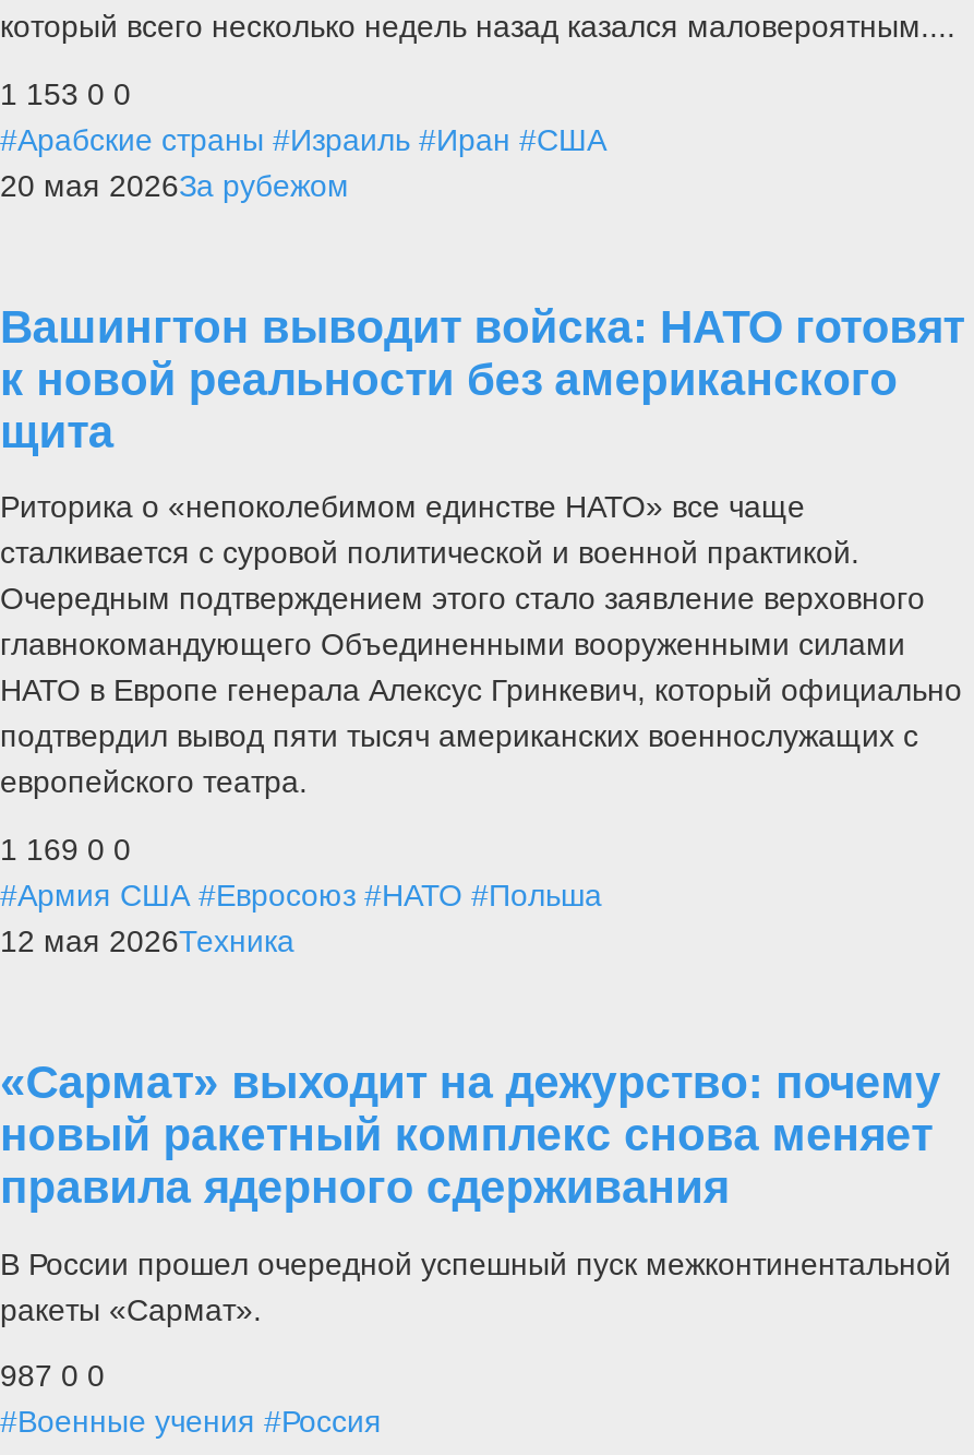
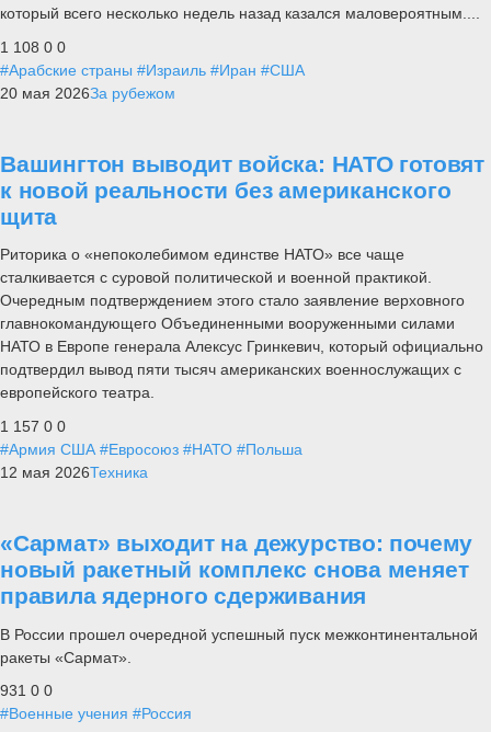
[0,76,131,111] 1 153 0 0 -> [0,38,66,56] 1 108 0 0
[0,832,131,867] 1 169 0 0 -> [0,418,66,435] 1 157 0 0
[0,1359,105,1394] 987 0 0 -> [0,682,53,700] 931 0 0

